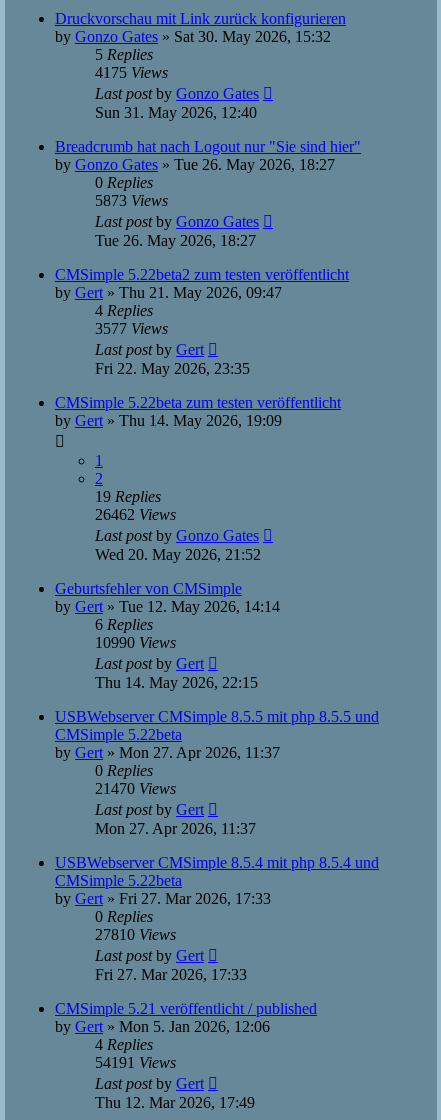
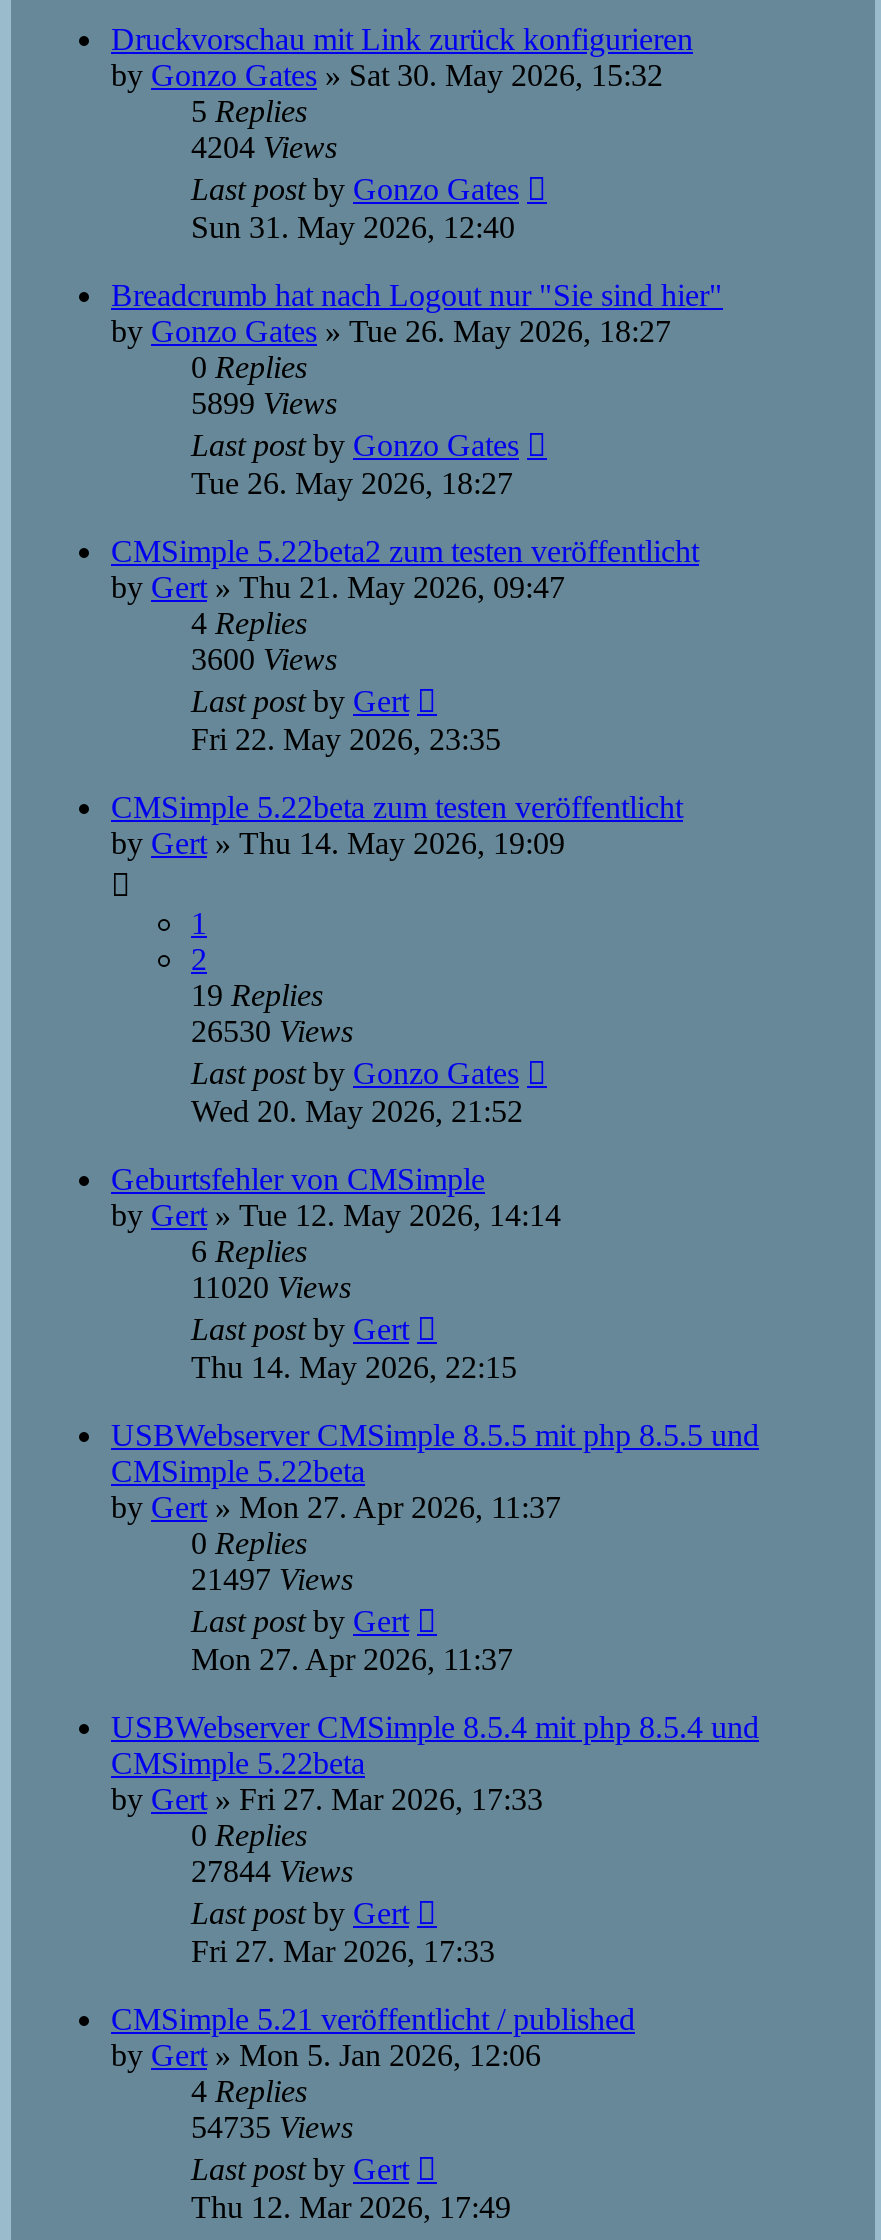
[95,64,168,81] 4175 Views -> [191,130,337,164] 4204 Views
[95,192,168,209] 5873 Views -> [191,386,337,420] 5899 Views
[95,320,168,337] 3577 Views -> [191,642,337,676] 3600 Views
[95,506,176,523] 26462 Views -> [191,1014,353,1048] 26530 Views
[95,634,176,651] 10990 Views -> [191,1270,351,1304] 11020 Views
[95,780,176,797] 21470 Views -> [191,1562,353,1596] 21497 Views
[95,926,176,943] 27810 Views -> [191,1854,353,1888] 27844 Views
[95,1054,176,1071] 54191 Views -> [191,2110,353,2144] 54735 Views

